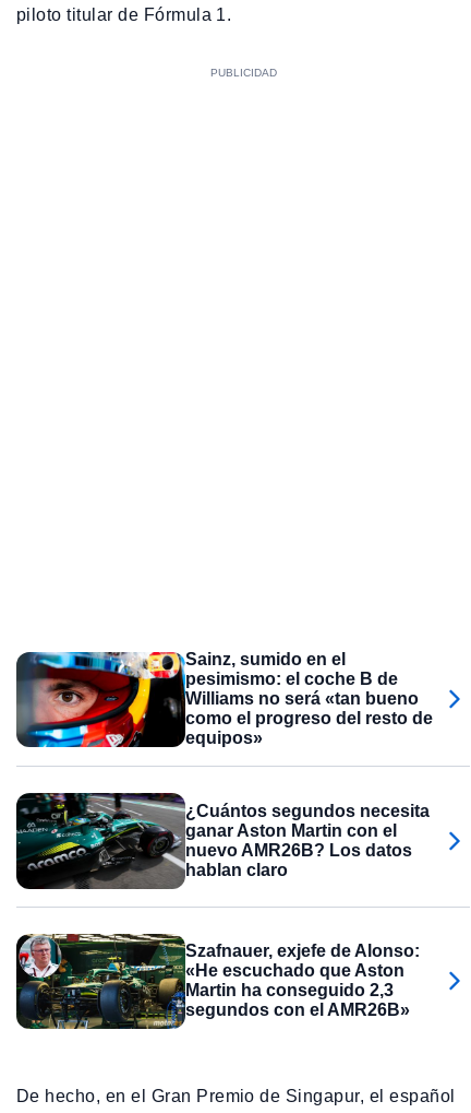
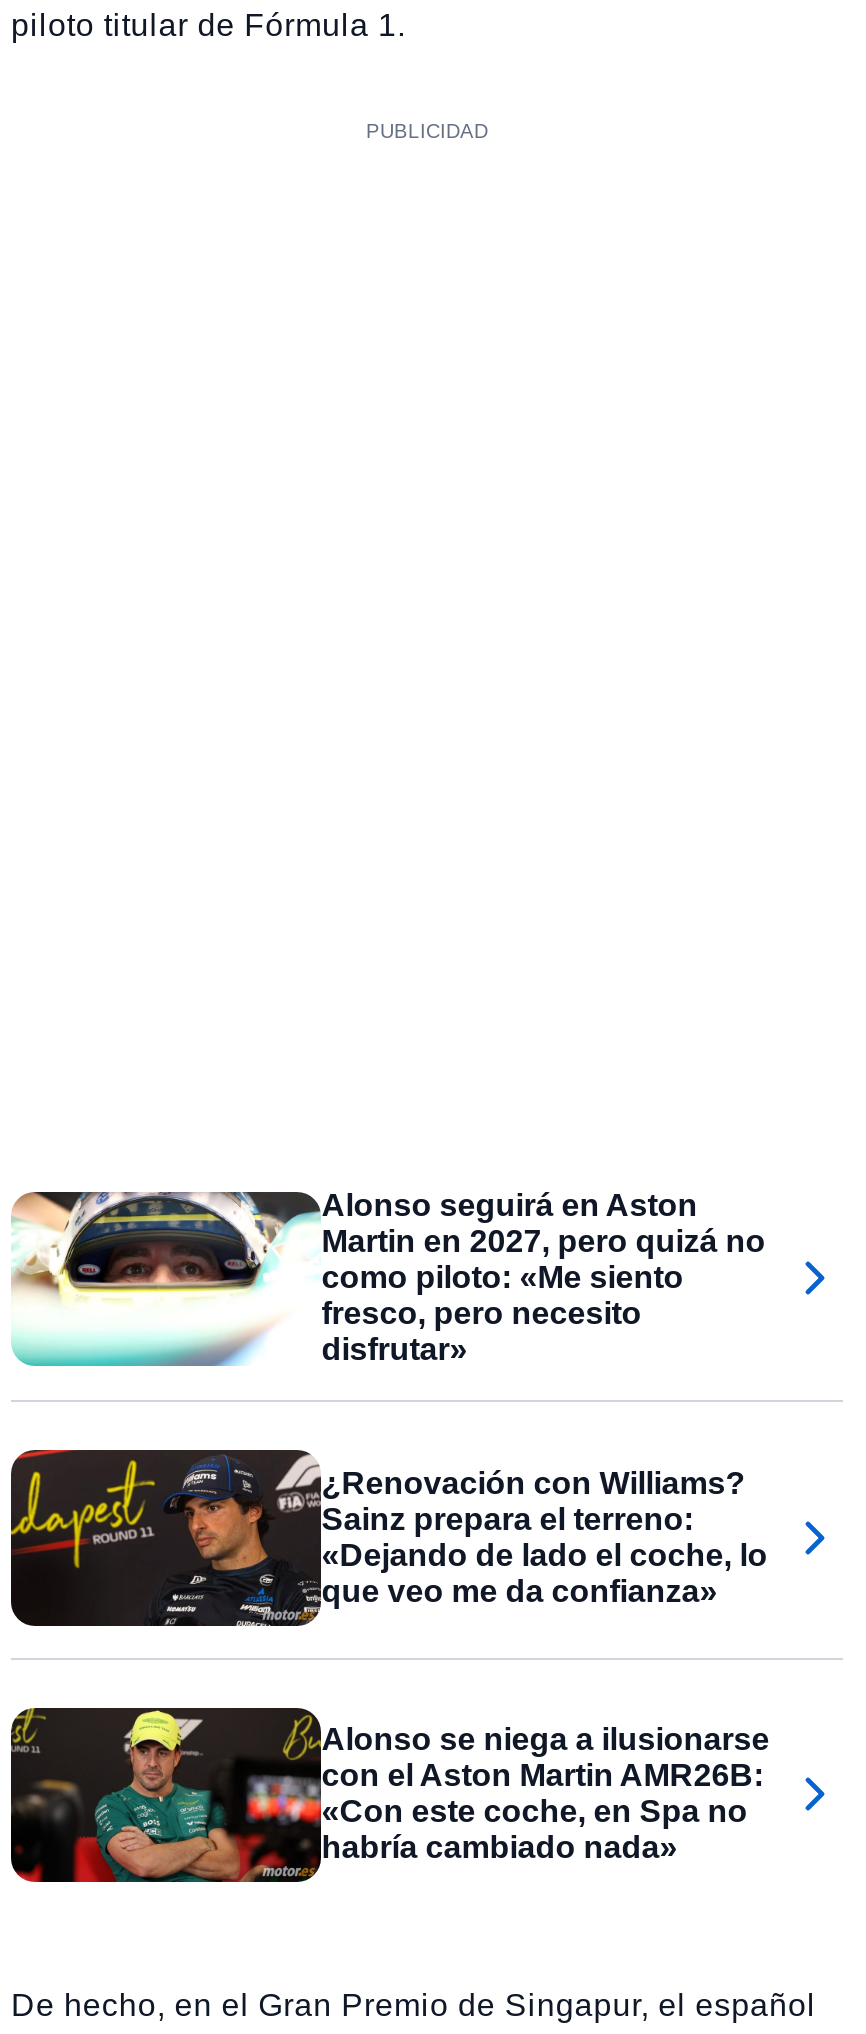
[15,650,433,748] [image] | Sainz, sumido en el | pesimismo: el coche B de | Williams no será «tan bueno | como el progreso del resto de | equipos» -> [11,1189,765,1368] [image] | Alonso seguirá en Aston | Martin en 2027, pero quizá no | como piloto: «Me siento | fresco, pero necesito | disfrutar»
[16,792,430,889] [image] | ¿Cuántos segundos necesita | ganar Aston Martin con el | nuevo AMR26B? Los datos | hablan claro -> [9,1448,767,1626] [image] | ¿Renovación con Williams? | Sainz prepara el terreno: | «Dejando de lado el coche, lo | que veo me da confianza»
[16,933,420,1030] [image] | Szafnauer, exjefe de Alonso: | «He escuchado que Aston | Martin ha conseguido 2,3 | segundos con el AMR26B» -> [11,1706,769,1884] [image] | Alonso se niega a ilusionarse | con el Aston Martin AMR26B: | «Con este coche, en Spa no | habría cambiado nada»

